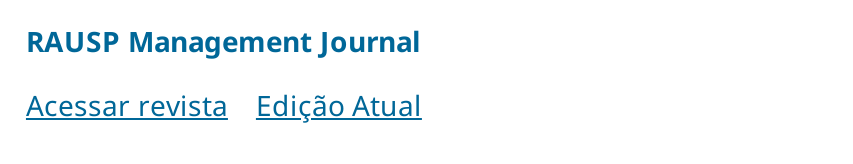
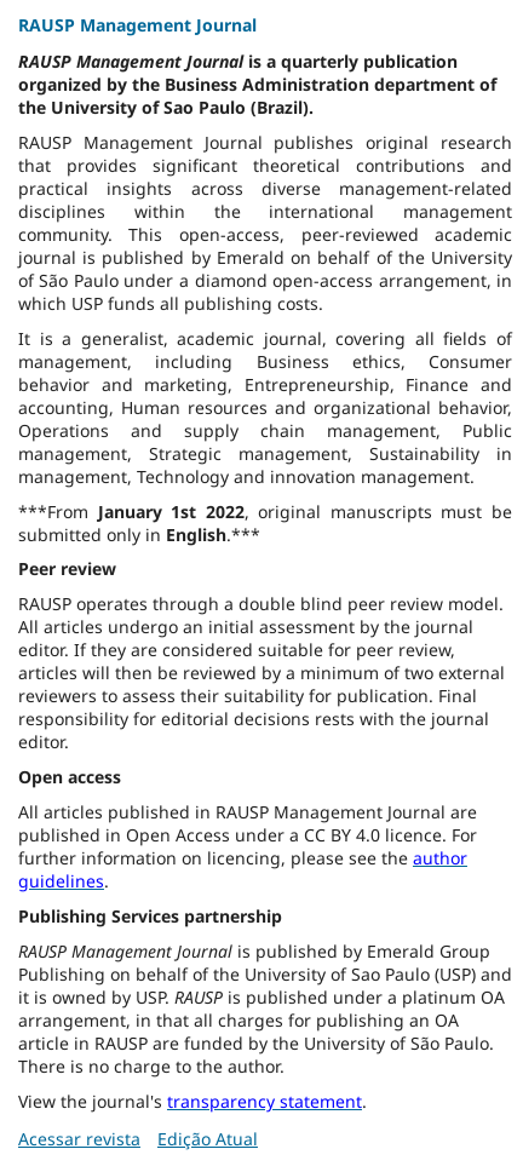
none -> [18,49,512,1113] RAUSP Management Journal is a quarterly publication | organized by the Business Administration department of | the University of Sao Paulo (Brazil). | RAUSP Management Journal publishes original research | that provides significant theoretical contributions and | practical insights across diverse management-related | disciplines within the international management | community. This open-access, peer-reviewed academic | journal is published by Emerald on behalf of the University | of São Paulo under a diamond open-access arrangement, in | which USP funds all publishing costs. | It is a generalist, academic journal, covering all fields of | management, including Business ethics, Consumer | behavior and marketing, Entrepreneurship, Finance and | accounting, Human resources and organizational behavior, | Operations and supply chain management, Public | management, Strategic management, Sustainability in | management, Technology and innovation management. | ***From January 1st 2022, original manuscripts must be | submitted only in English.*** | Peer review | RAUSP operates through a double blind peer review model. | All articles undergo an initial assessment by the journal | editor. If they are considered suitable for peer review, | articles will then be reviewed by a minimum of two external | reviewers to assess their suitability for publication. Final | responsibility for editorial decisions rests with the journal | editor. | Open access | All articles published in RAUSP Management Journal are | published in Open Access under a CC BY 4.0 licence. For | further information on licencing, please see the author | guidelines. | Publishing Services partnership | RAUSP Management Journal is published by Emerald Group | Publishing on behalf of the University of Sao Paulo (USP) and | it is owned by USP. RAUSP is published under a platinum OA | arrangement, in that all charges for publishing an OA | article in RAUSP are funded by the University of São Paulo. | There is no charge to the author. | View the journal's transparency statement.

